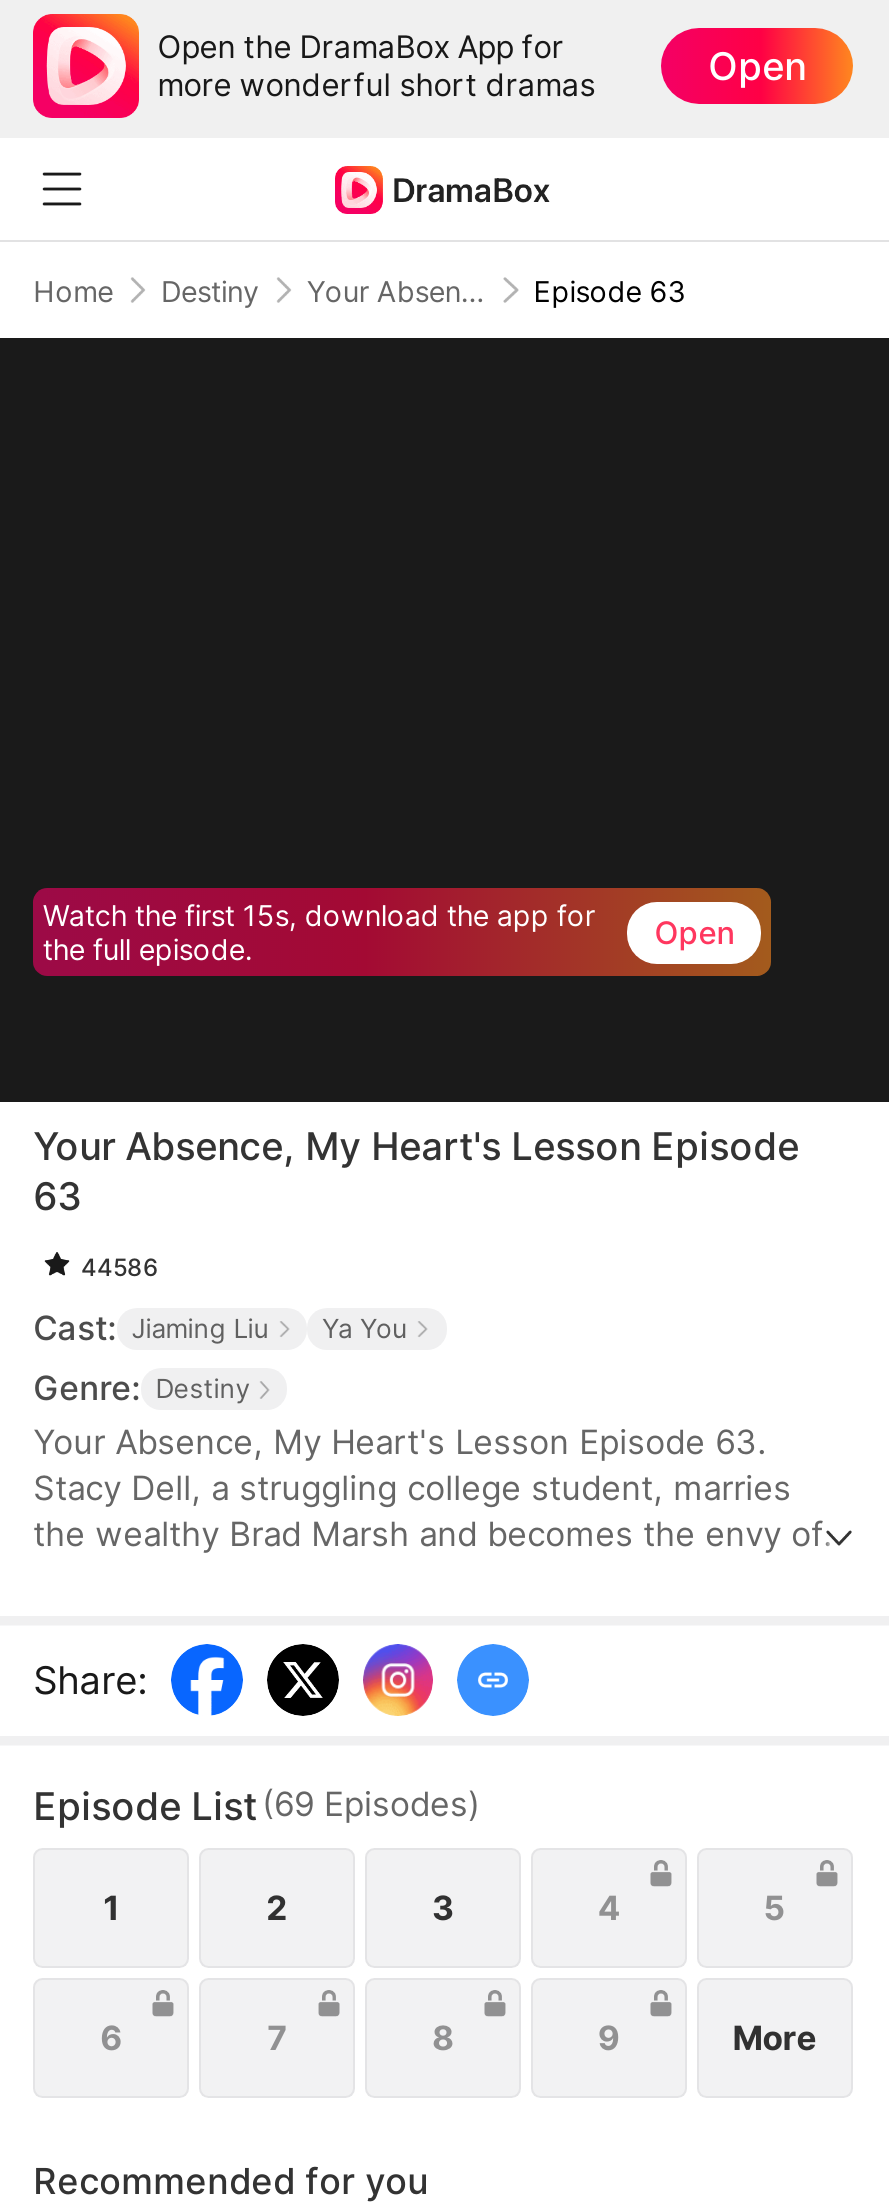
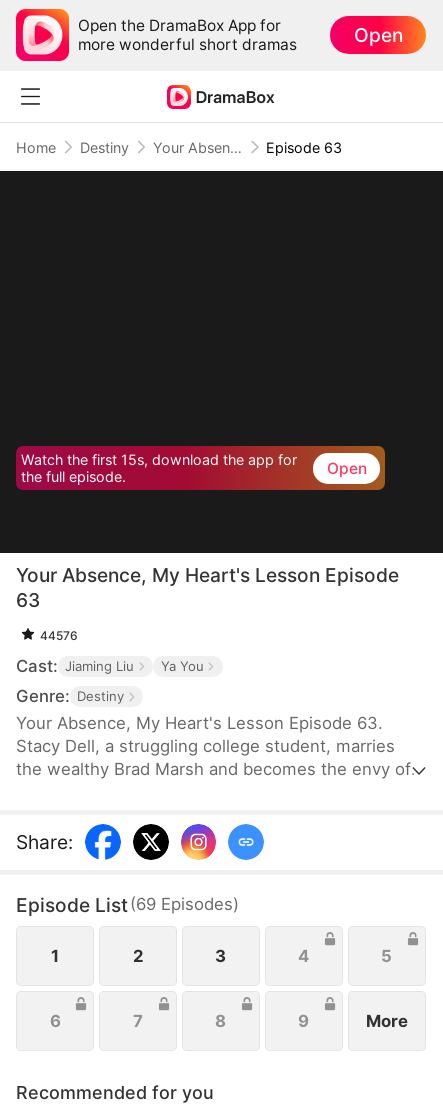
[81,1251,159,1281] 44586 -> [40,628,78,643] 44576

